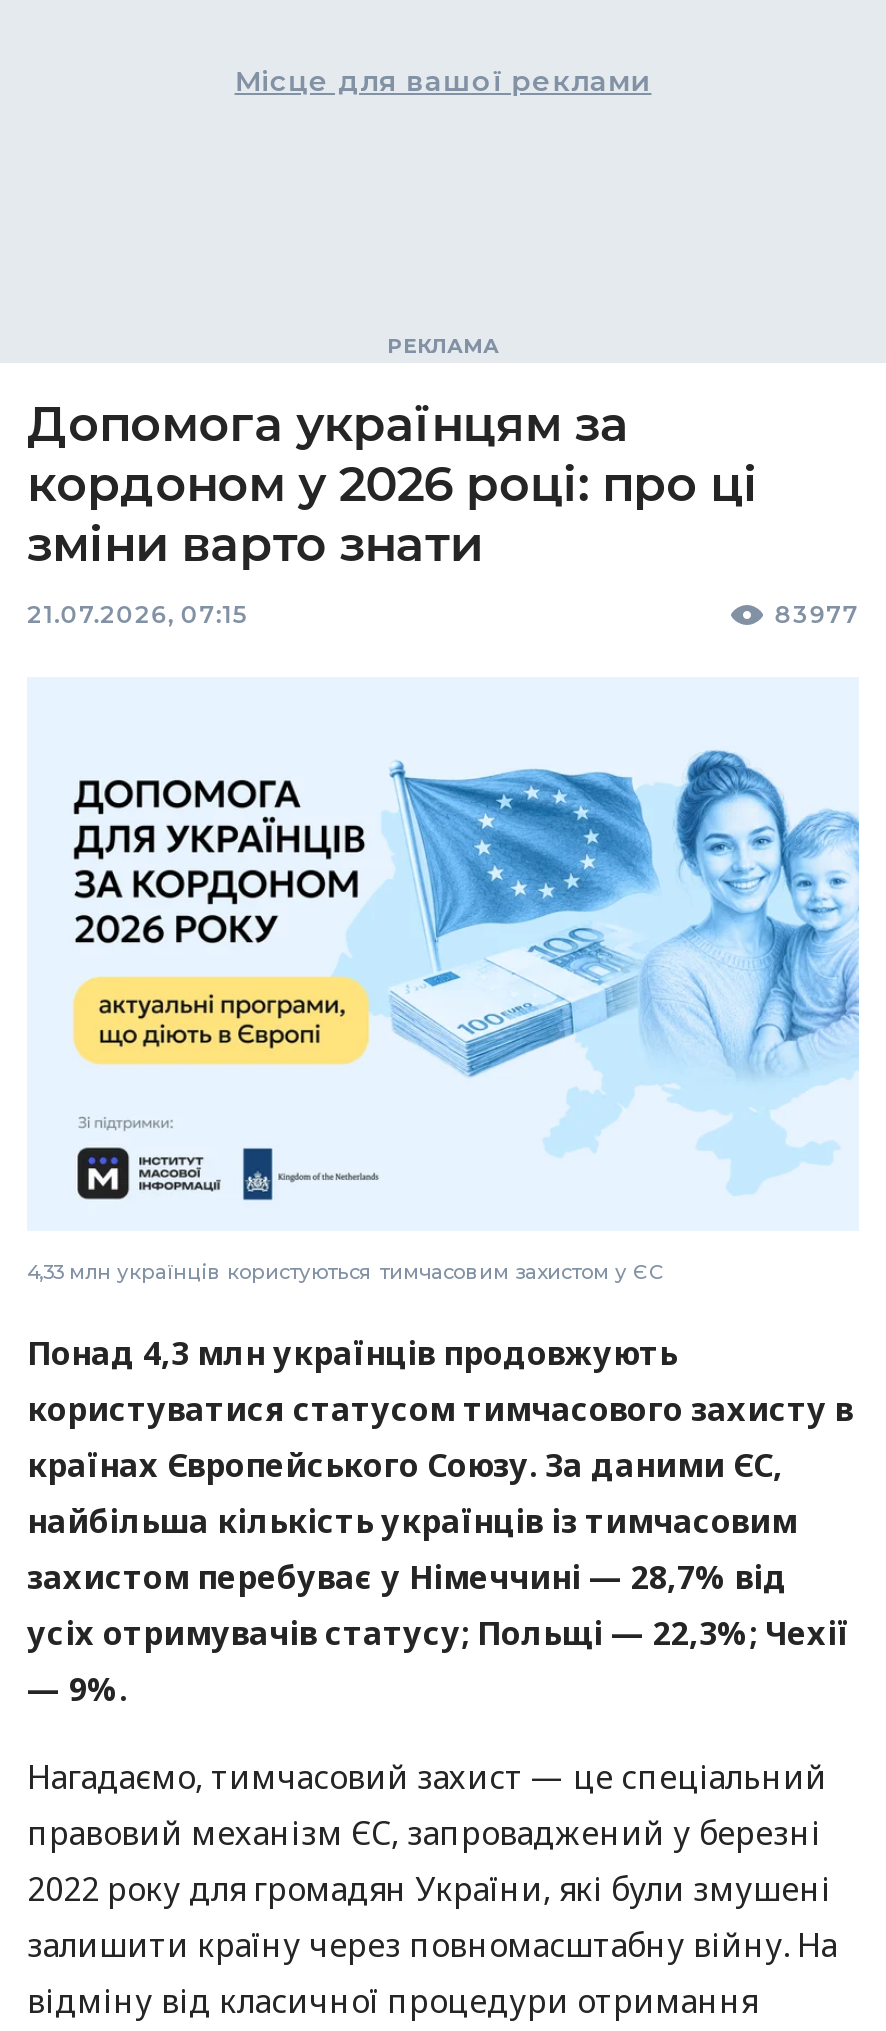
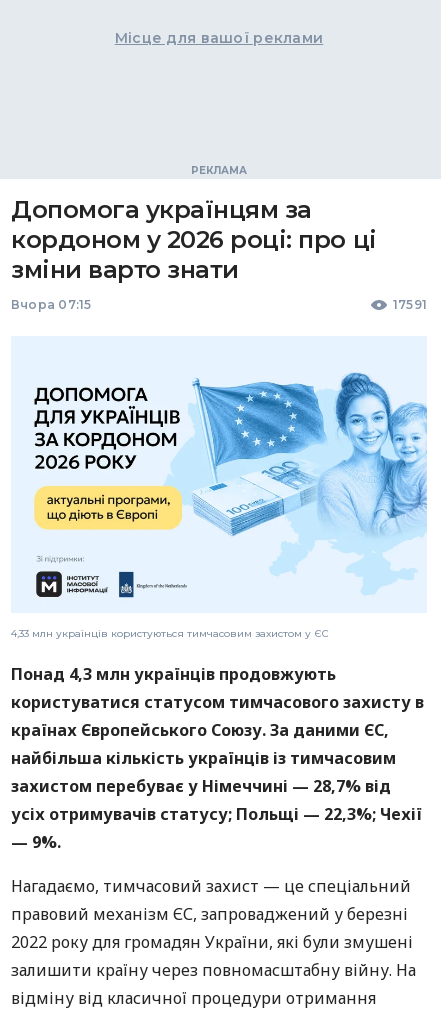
[27,599,859,629] 21.07.2026, 07:15 | 83977 -> [11,297,427,312] Вчора 07:15 | 17591

